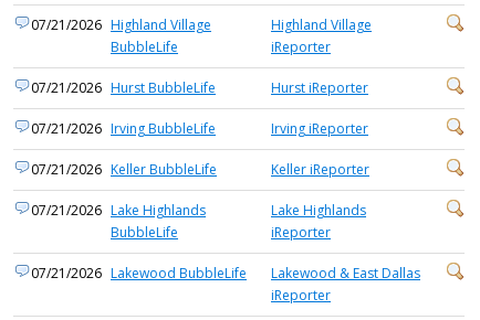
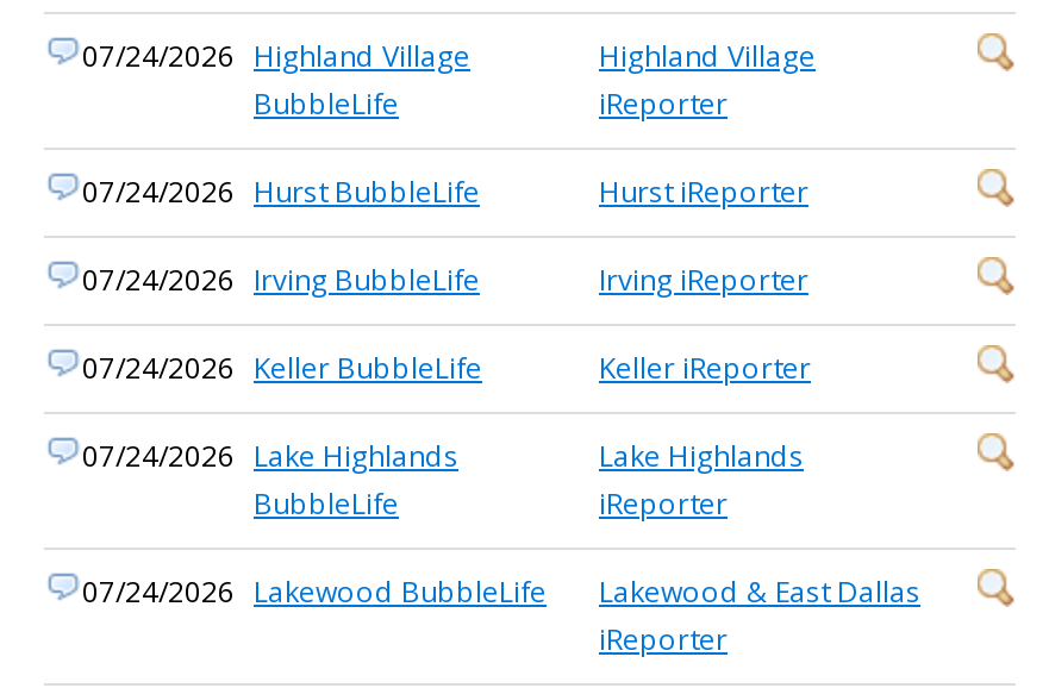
[31,15,211,34] 07/21/2026 Highland Village -> [82,36,470,76] 07/24/2026 Highland Village
[31,78,216,97] 07/21/2026 Hurst BubbleLife -> [82,171,480,212] 07/24/2026 Hurst BubbleLife
[31,119,216,138] 07/21/2026 Irving BubbleLife -> [82,259,480,300] 07/24/2026 Irving BubbleLife
[31,160,217,179] 07/21/2026 Keller BubbleLife -> [82,348,482,388] 07/24/2026 Keller BubbleLife
[31,201,206,220] 07/21/2026 Lake Highlands -> [82,436,458,476] 07/24/2026 Lake Highlands
[31,264,247,282] 07/21/2026 Lakewood BubbleLife -> [82,571,547,612] 07/24/2026 Lakewood BubbleLife

